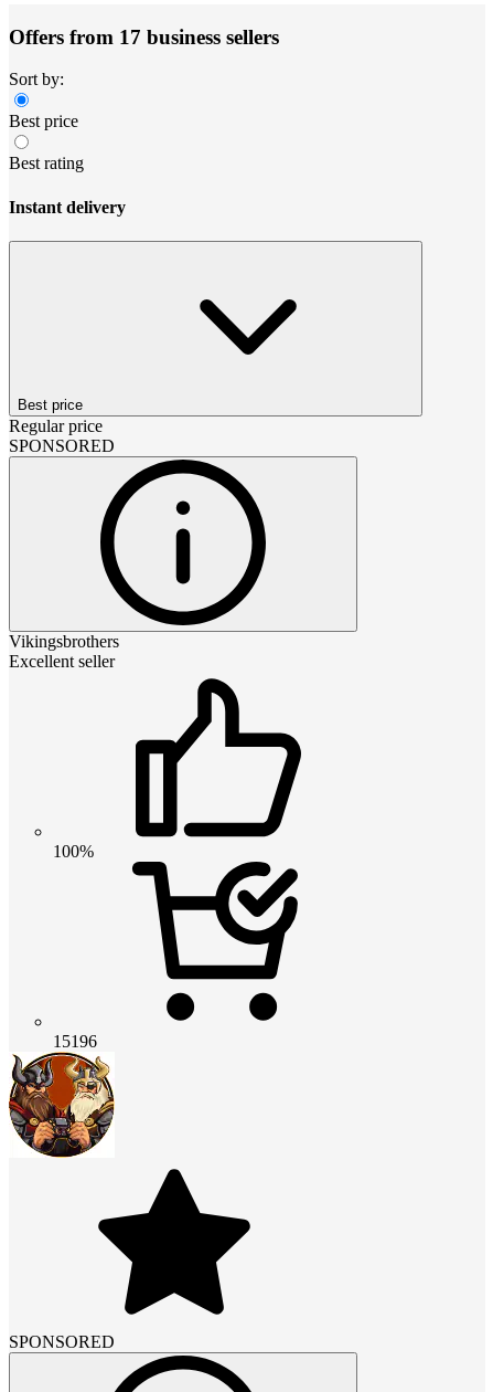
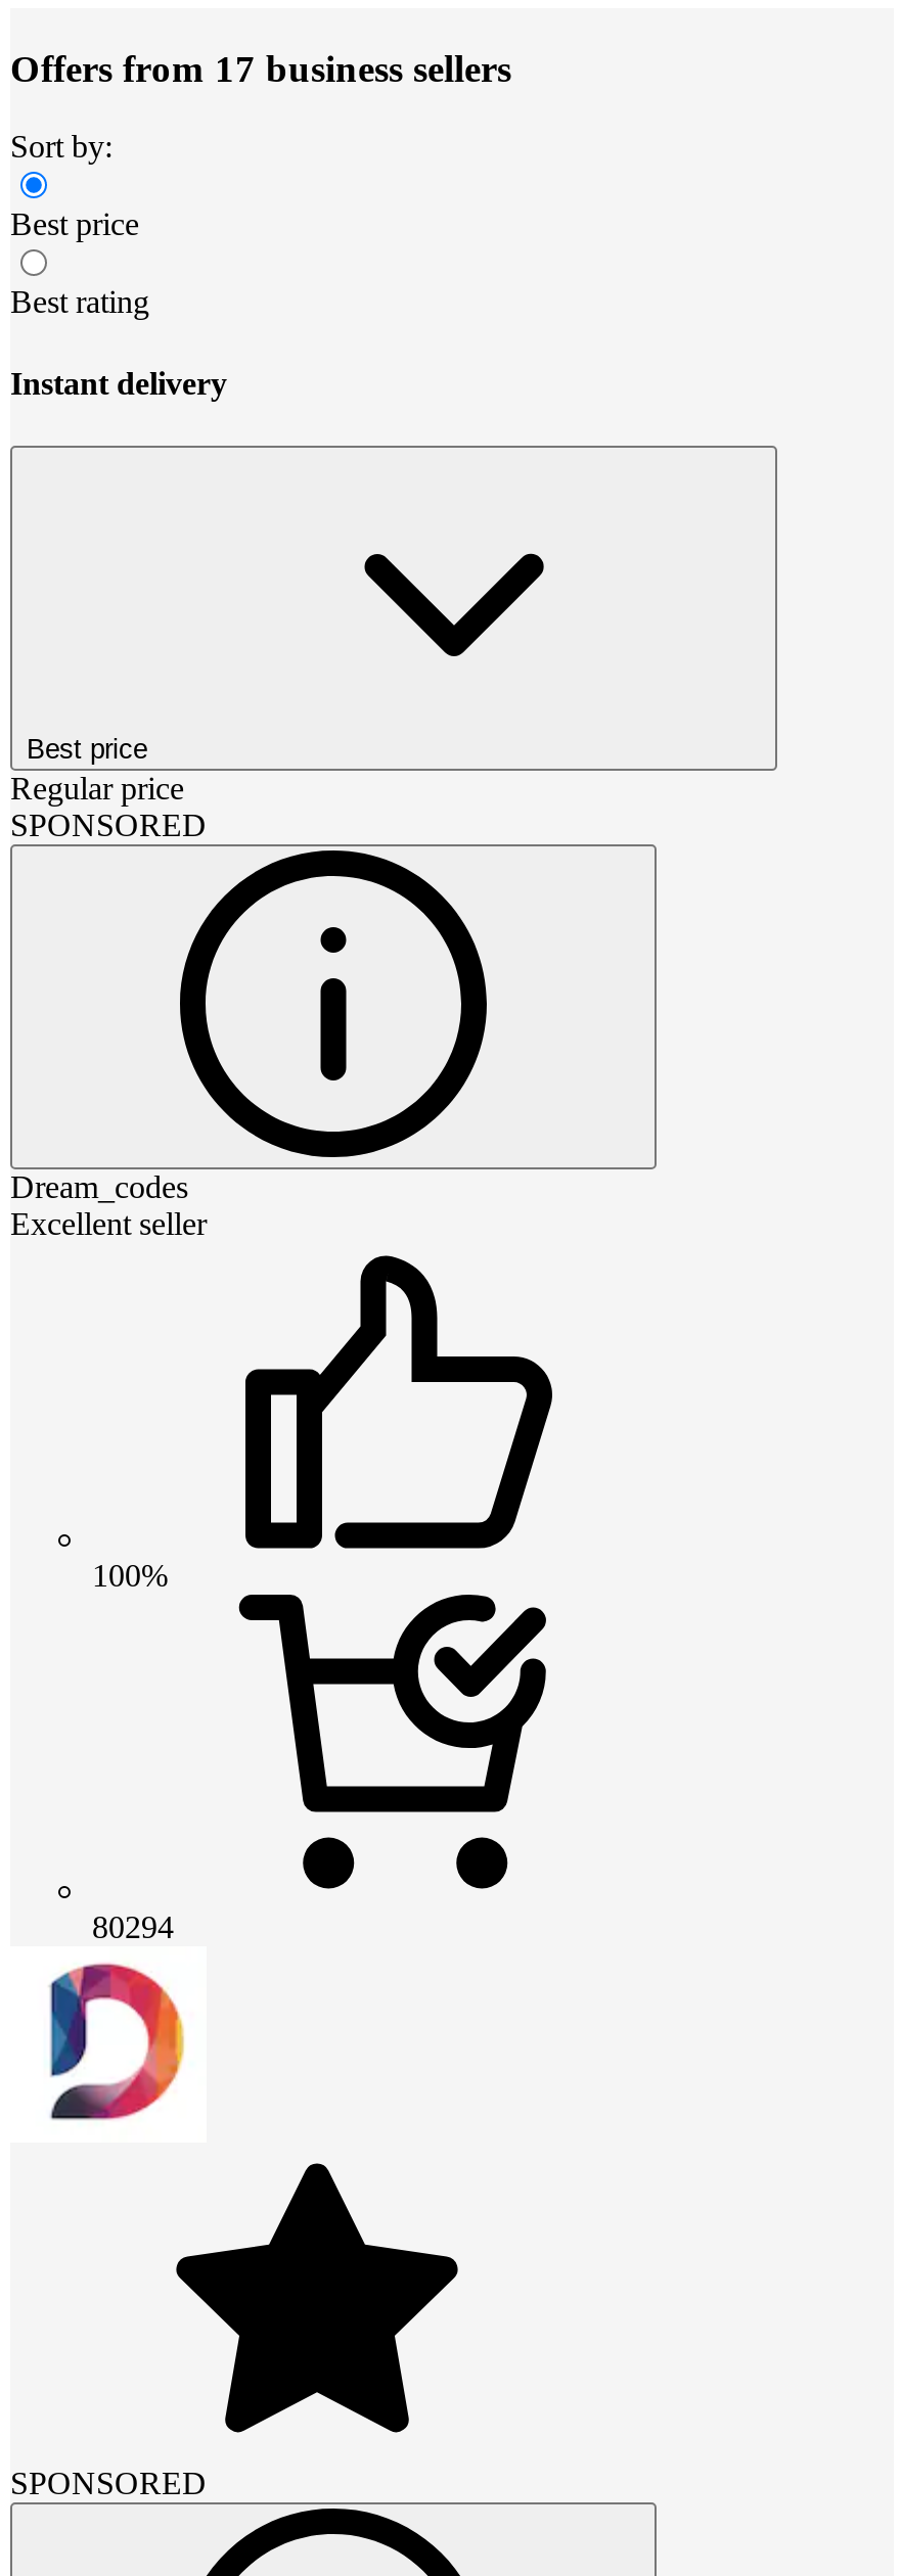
[9,632,119,650] Vikingsbrothers -> [10,1169,188,1204] Dream_codes
[53,1032,97,1050] 15196 -> [92,1909,174,1944] 80294
[8,1053,116,1159] [image] -> [10,1952,207,2143] [image]

